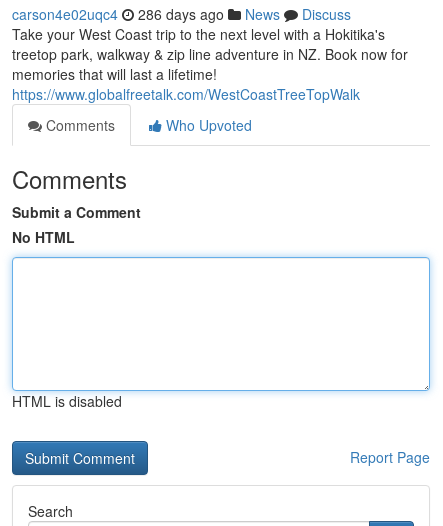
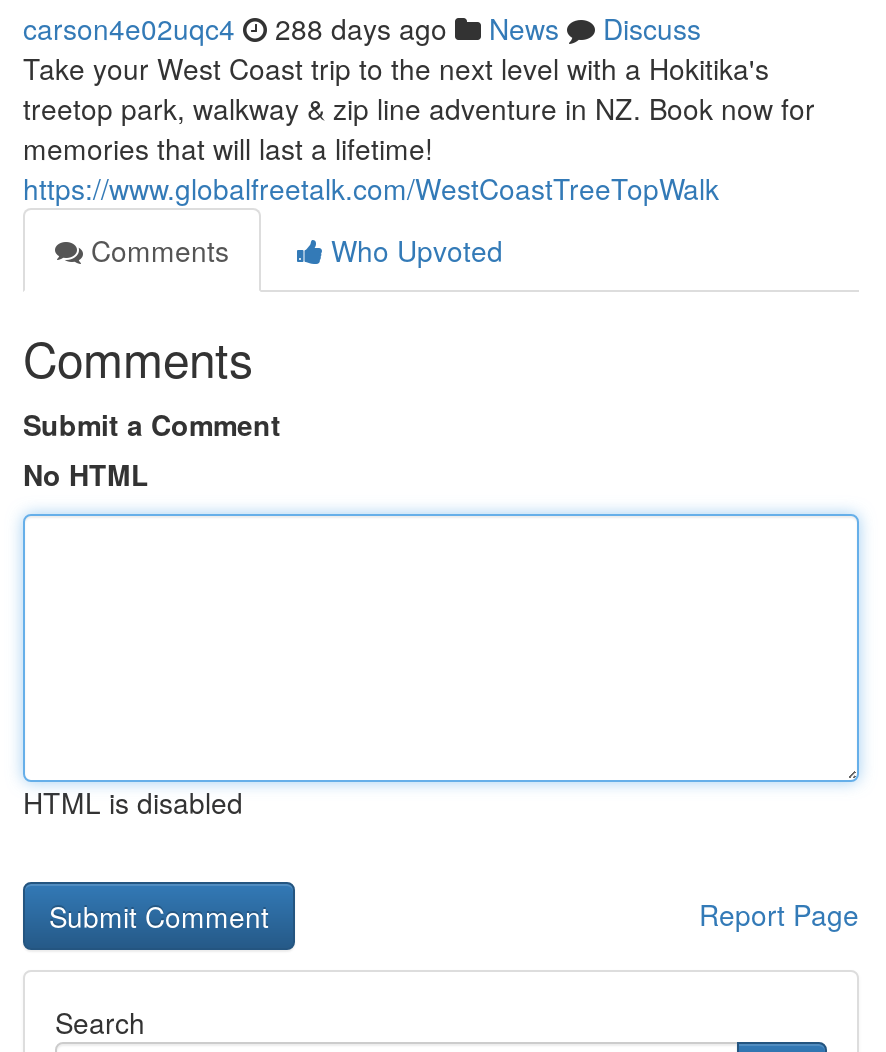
[12,4,351,24] carson4e02uqc4 286 days ago News Discuss -> [23,8,701,48] carson4e02uqc4 288 days ago News Discuss

